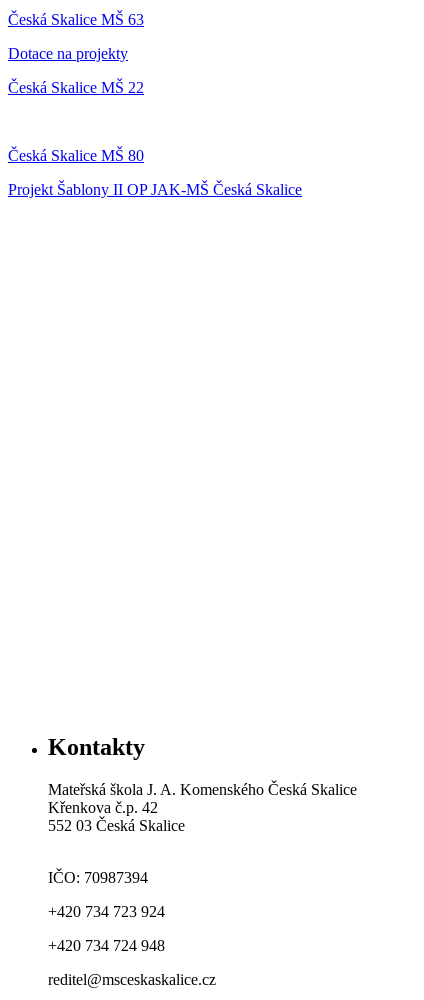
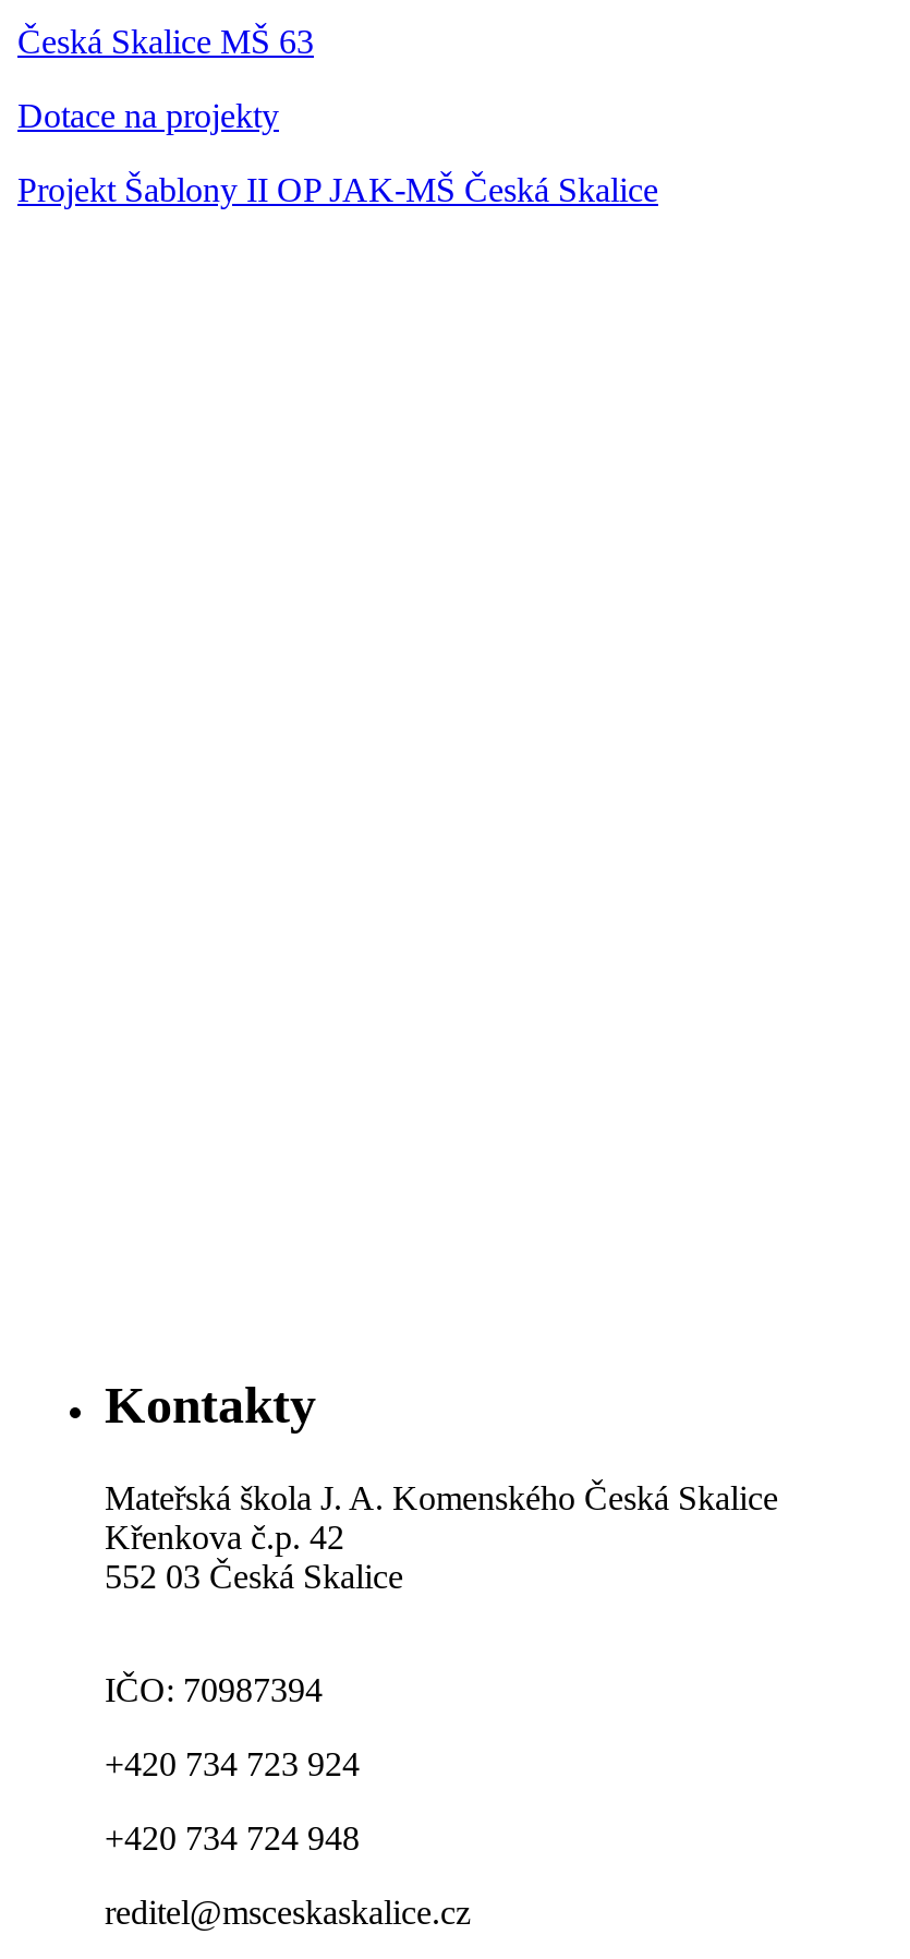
[8,79,144,96] Česká Skalice MŠ 22 -> none
[8,147,144,164] Česká Skalice MŠ 80 -> none

